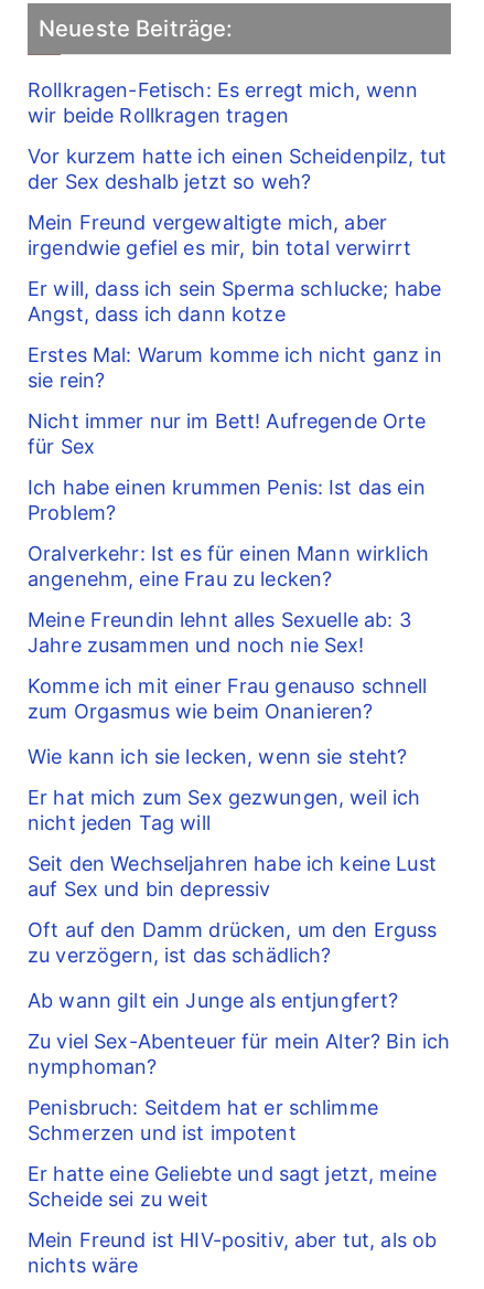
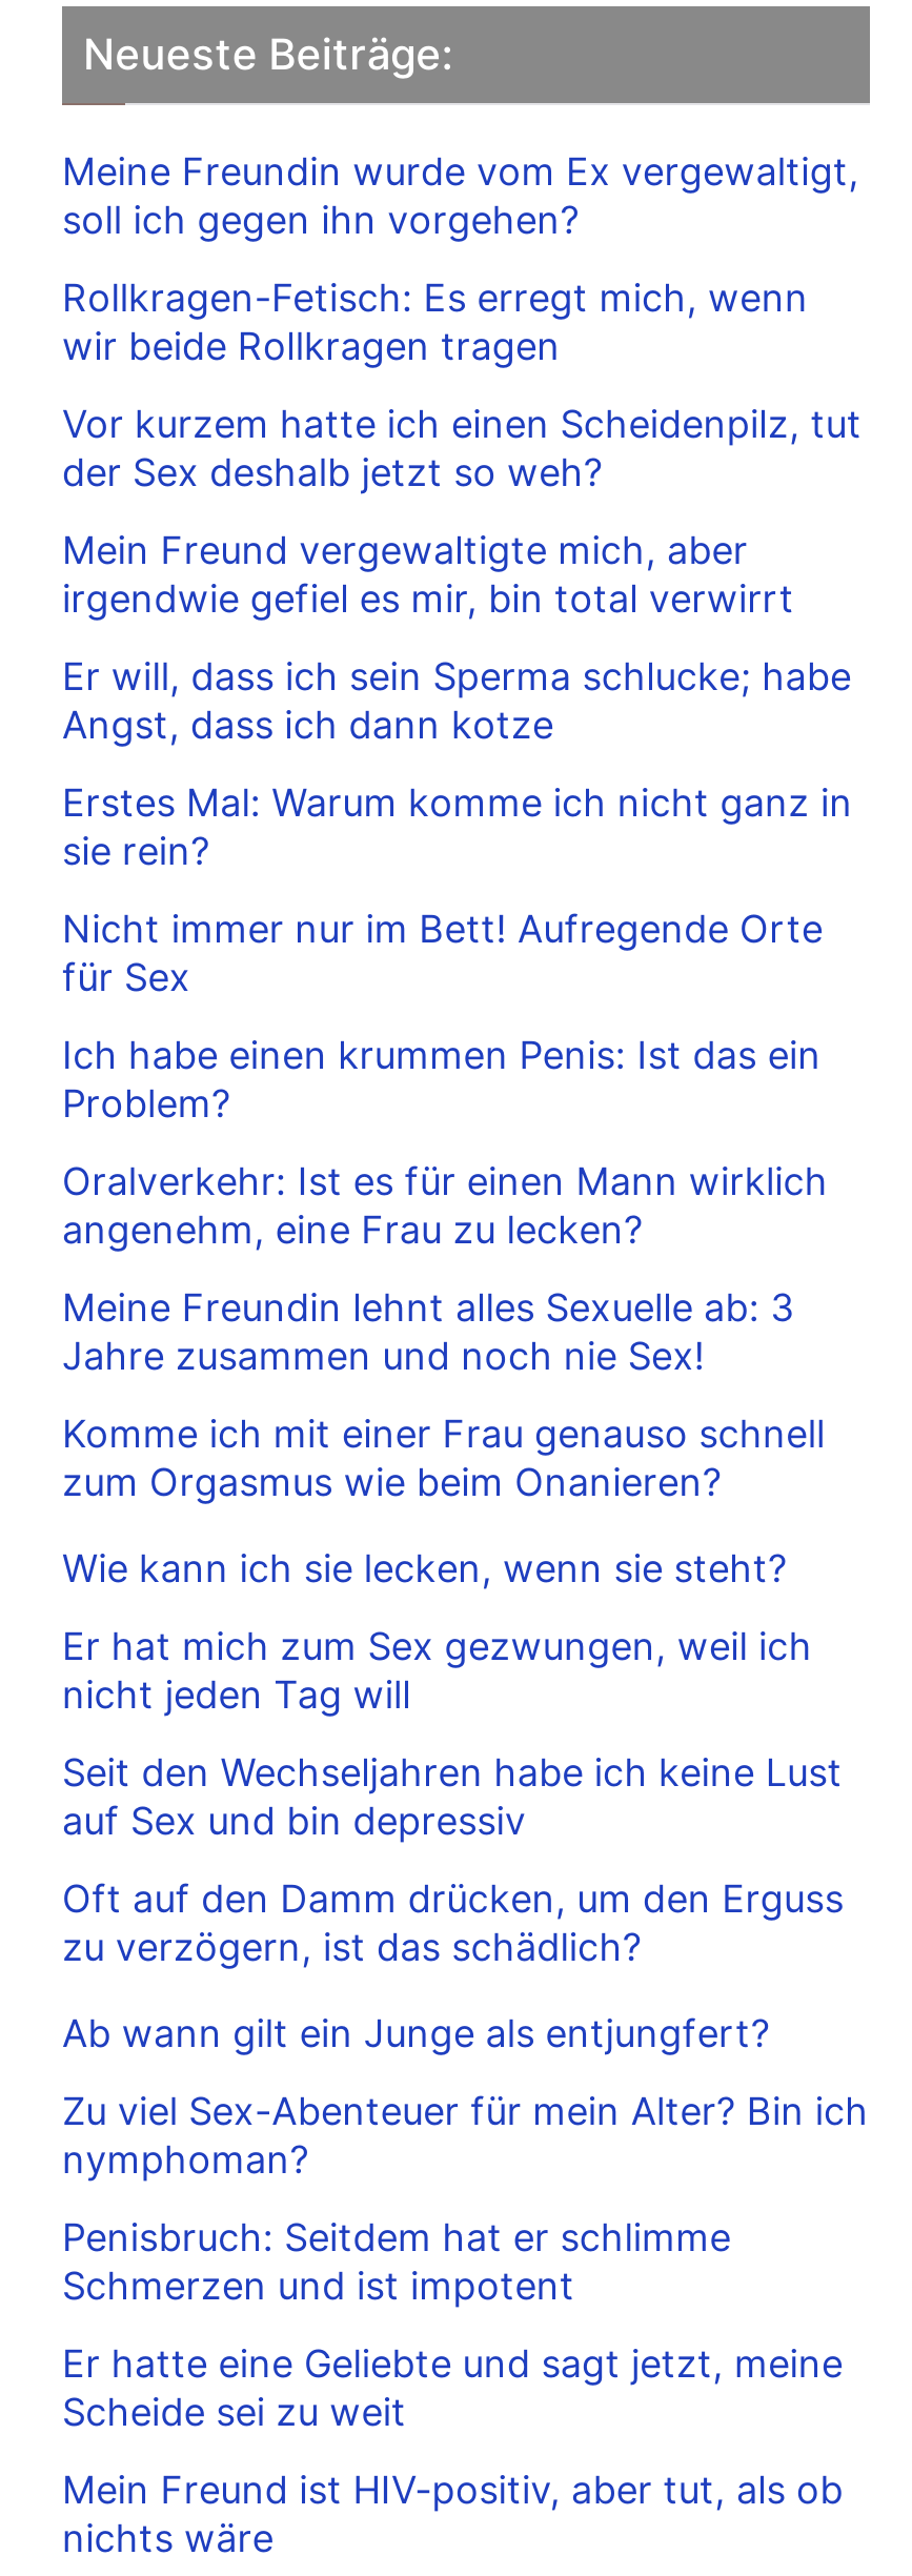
none -> [62,149,859,242] Meine Freundin wurde vom Ex vergewaltigt, | soll ich gegen ihn vorgehen?

